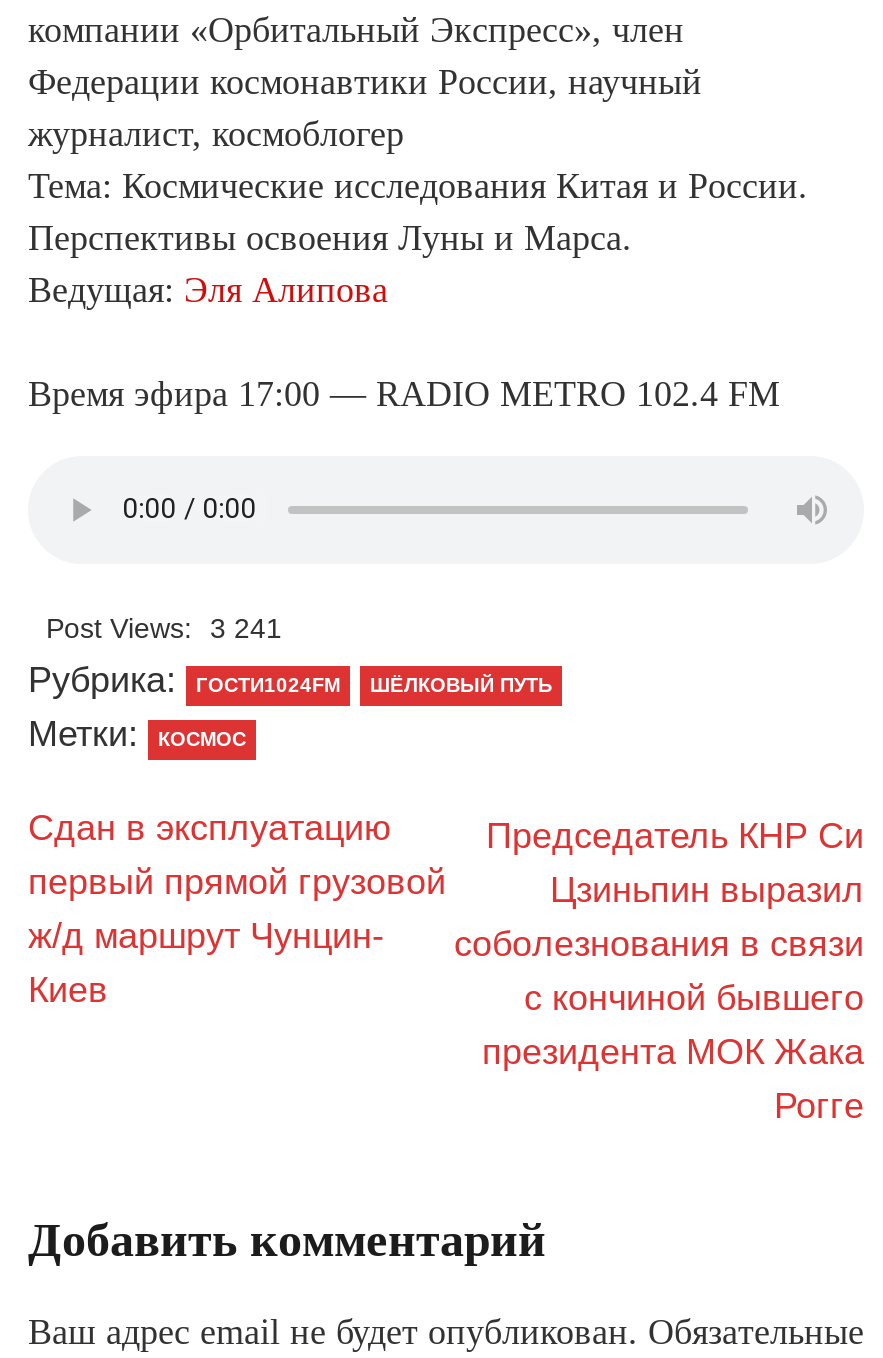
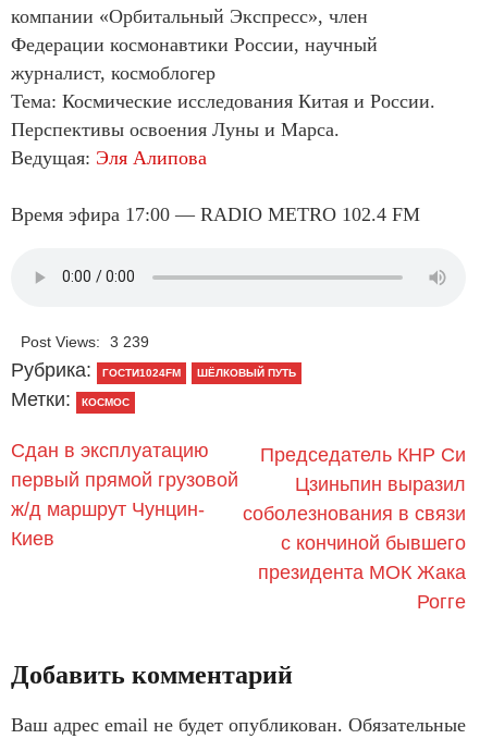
[46,611,282,643] Post Views: 3 241 -> [21,332,149,350] Post Views: 3 239

